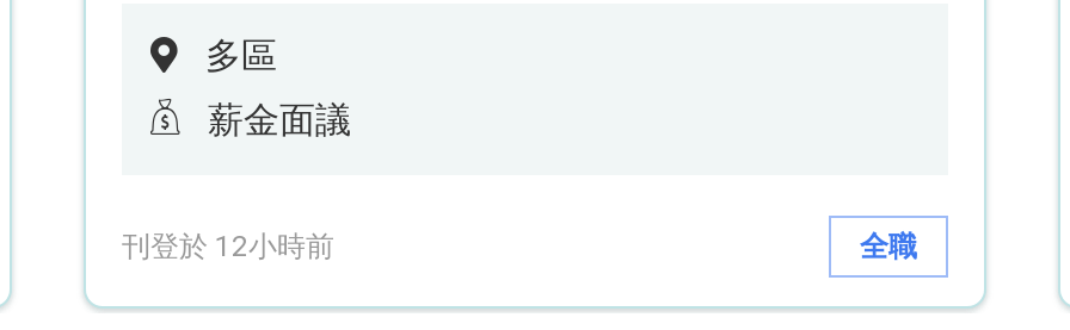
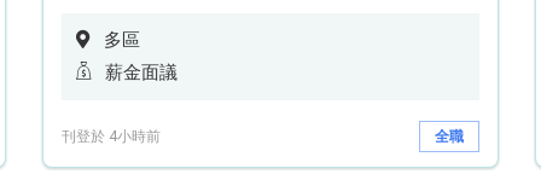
[122,229,334,262] 刊登於 12小時前 -> [62,127,161,144] 刊登於 4小時前

